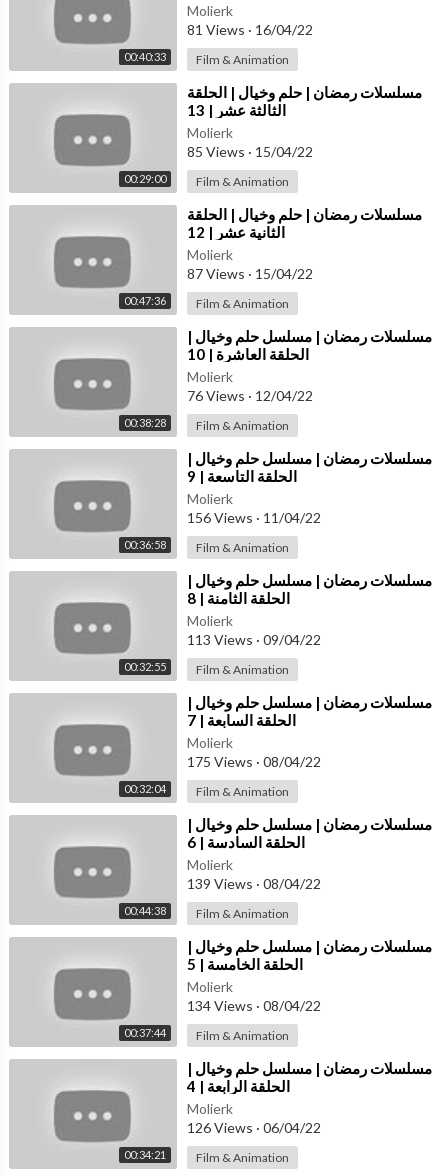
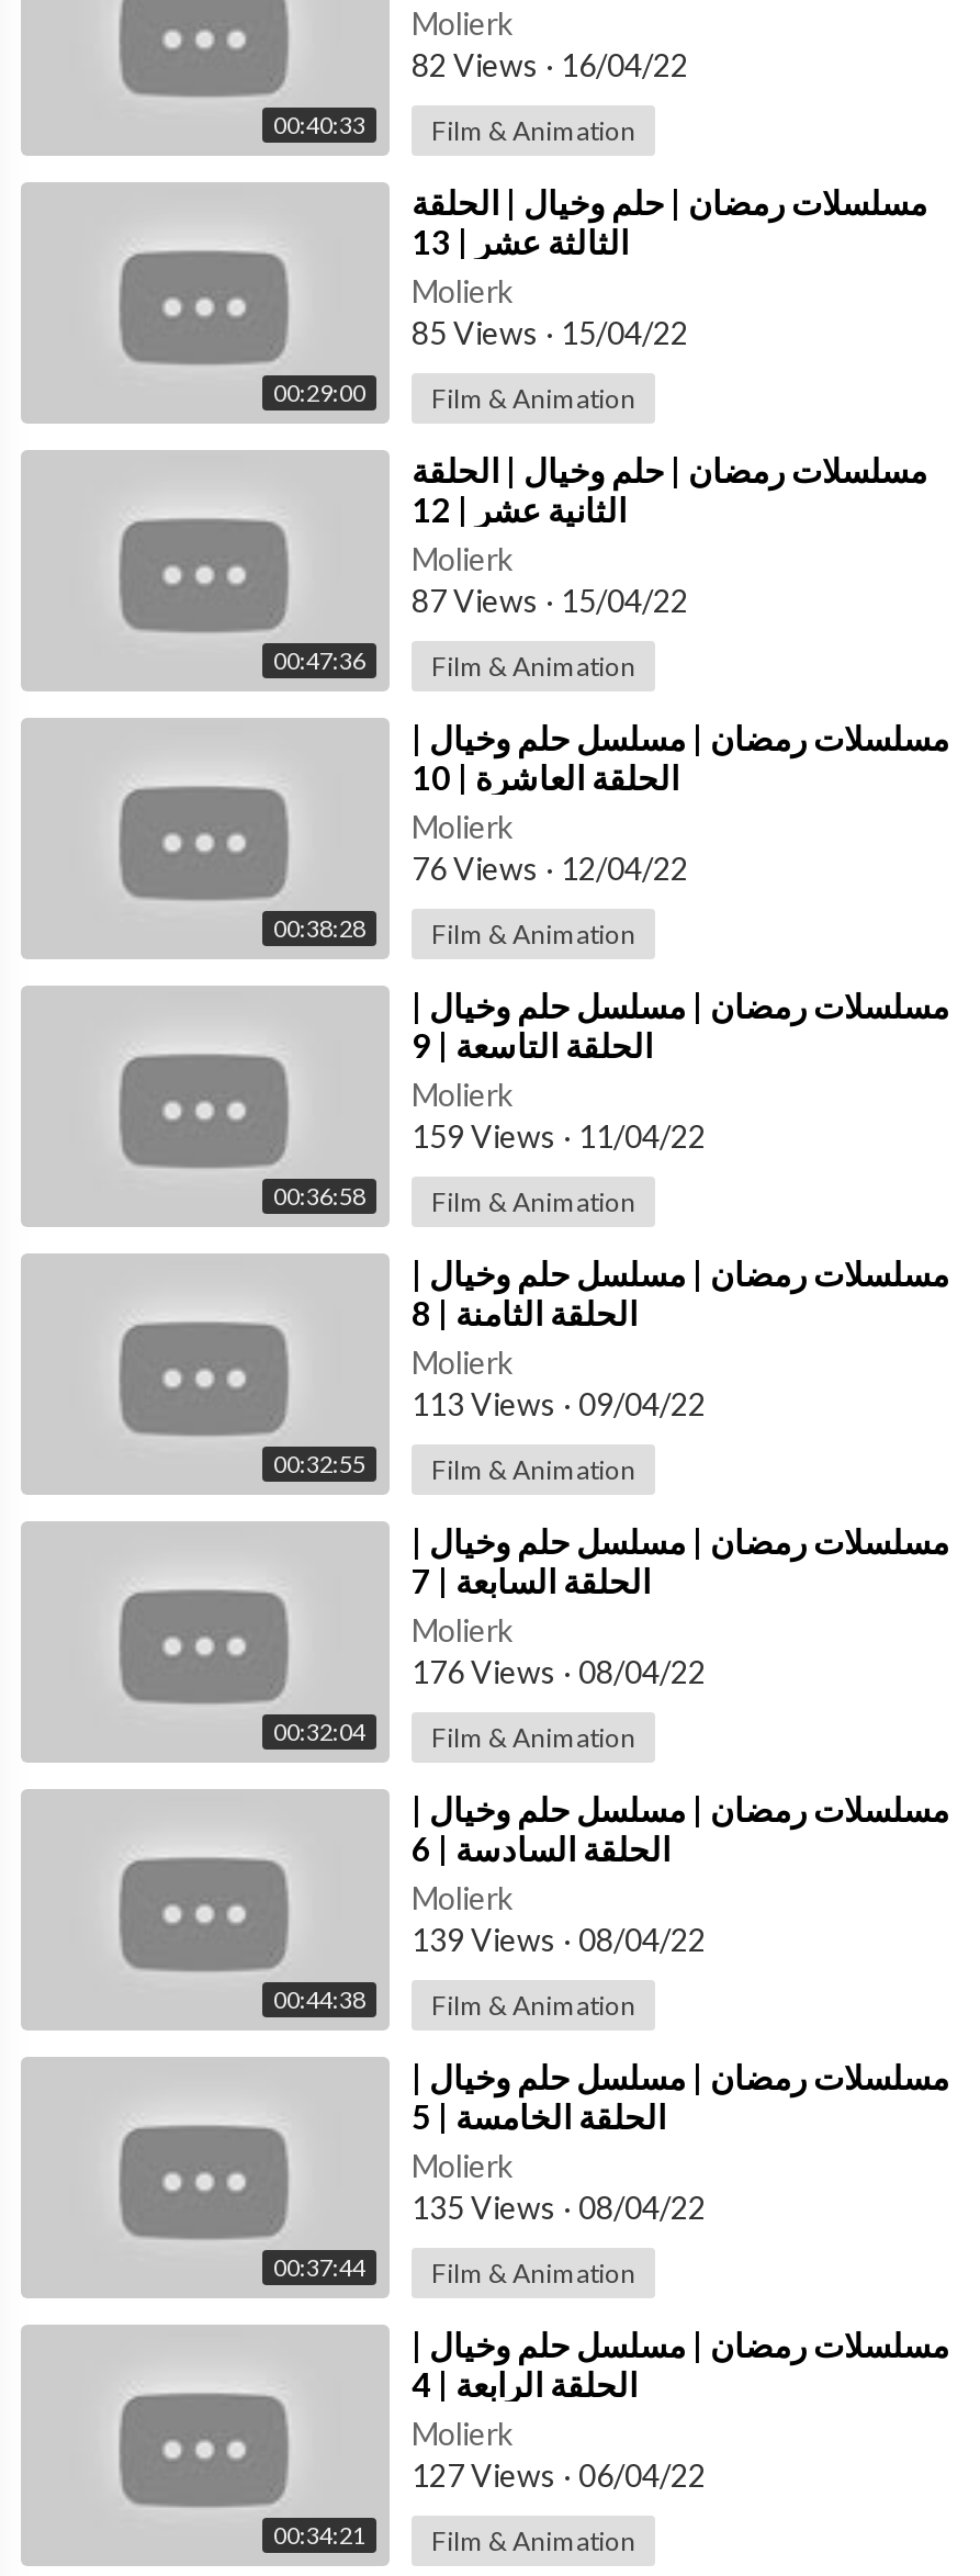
[187,21,313,38] 81 Views · 16/04/22 -> [412,47,688,85] 82 Views · 16/04/22
[187,509,321,526] 156 Views · 11/04/22 -> [412,1118,706,1156] 159 Views · 11/04/22
[187,753,321,770] 175 Views · 08/04/22 -> [412,1654,706,1691] 176 Views · 08/04/22
[187,997,321,1014] 134 Views · 08/04/22 -> [412,2190,706,2227] 135 Views · 08/04/22
[187,1119,321,1136] 126 Views · 06/04/22 -> [412,2457,706,2495] 127 Views · 06/04/22

